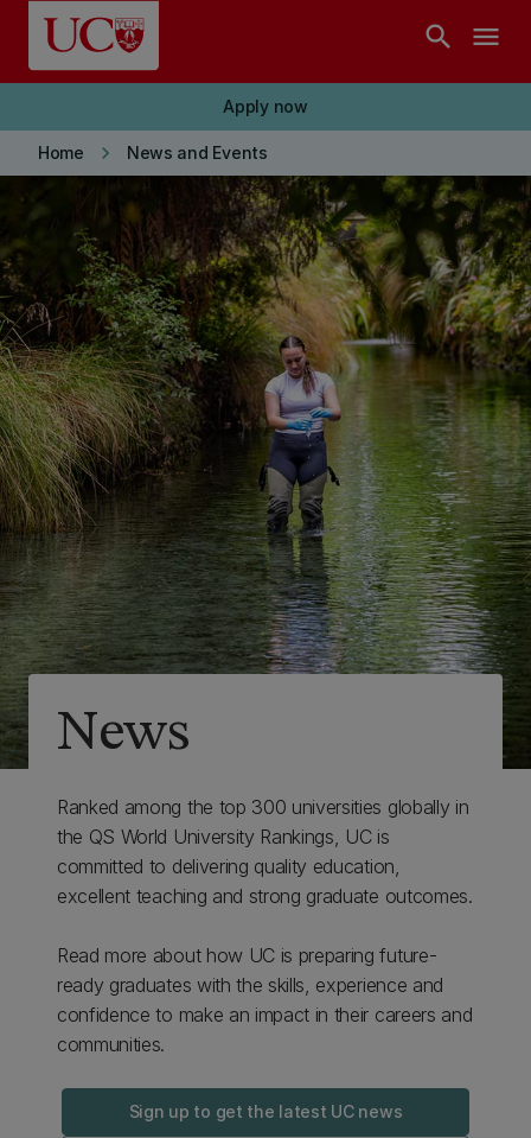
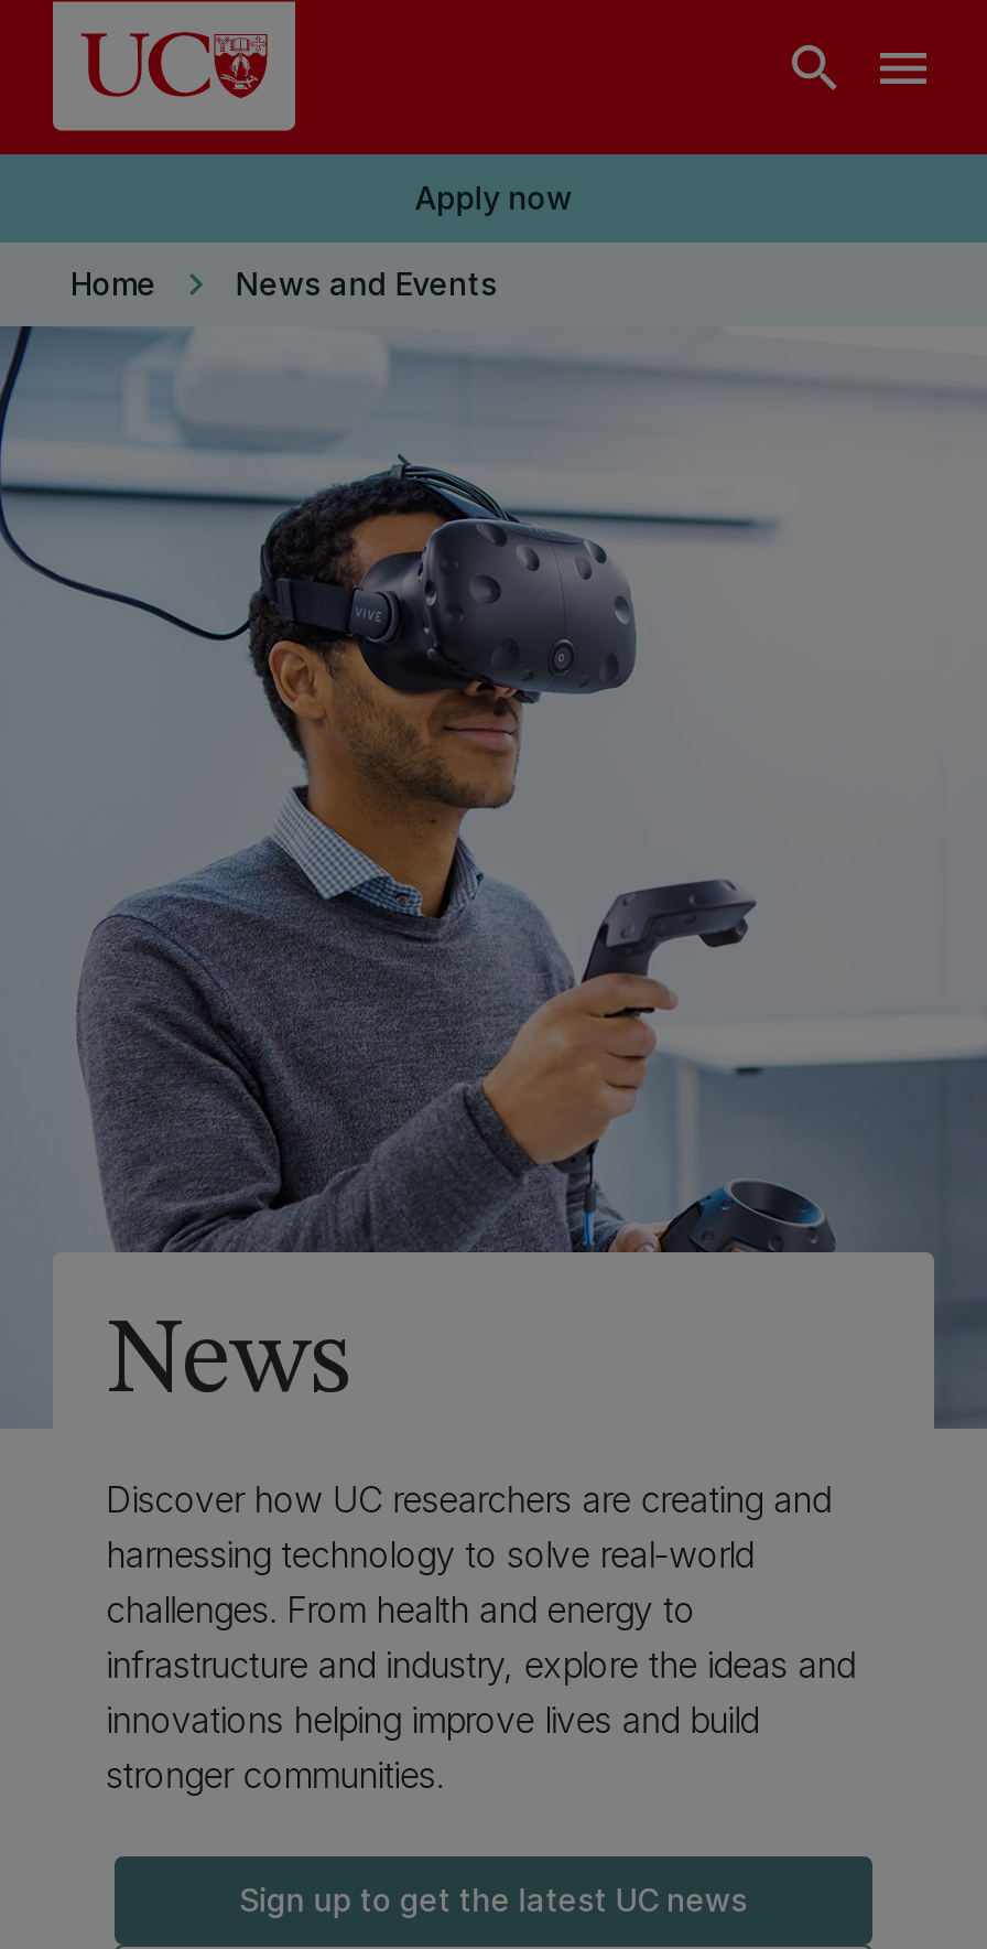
[4,174,527,1056] [image] | Ranked among the top 300 universities globally in | the QS World University Rankings, UC is | committed to delivering quality education, | excellent teaching and strong graduate outcomes. | Read more about how UC is preparing future- | ready graduates with the skills, experience and | confidence to make an impact in their careers and | communities. -> [7,324,980,1797] [image] | Discover how UC researchers are creating and | harnessing technology to solve real-world | challenges. From health and energy to | infrastructure and industry, explore the ideas and | innovations helping improve lives and build | stronger communities.

